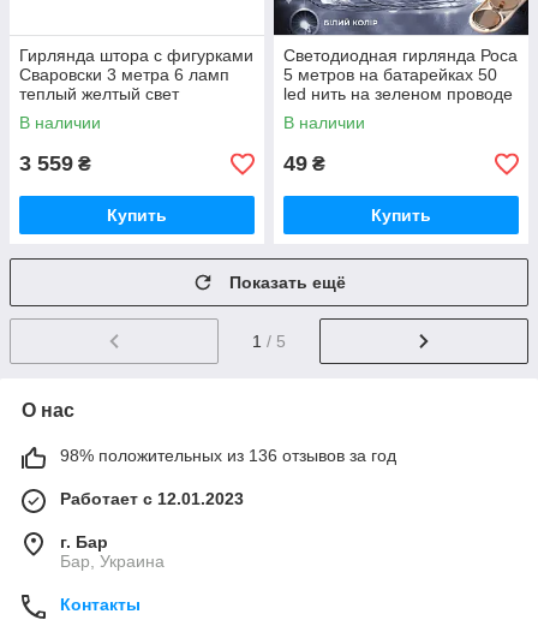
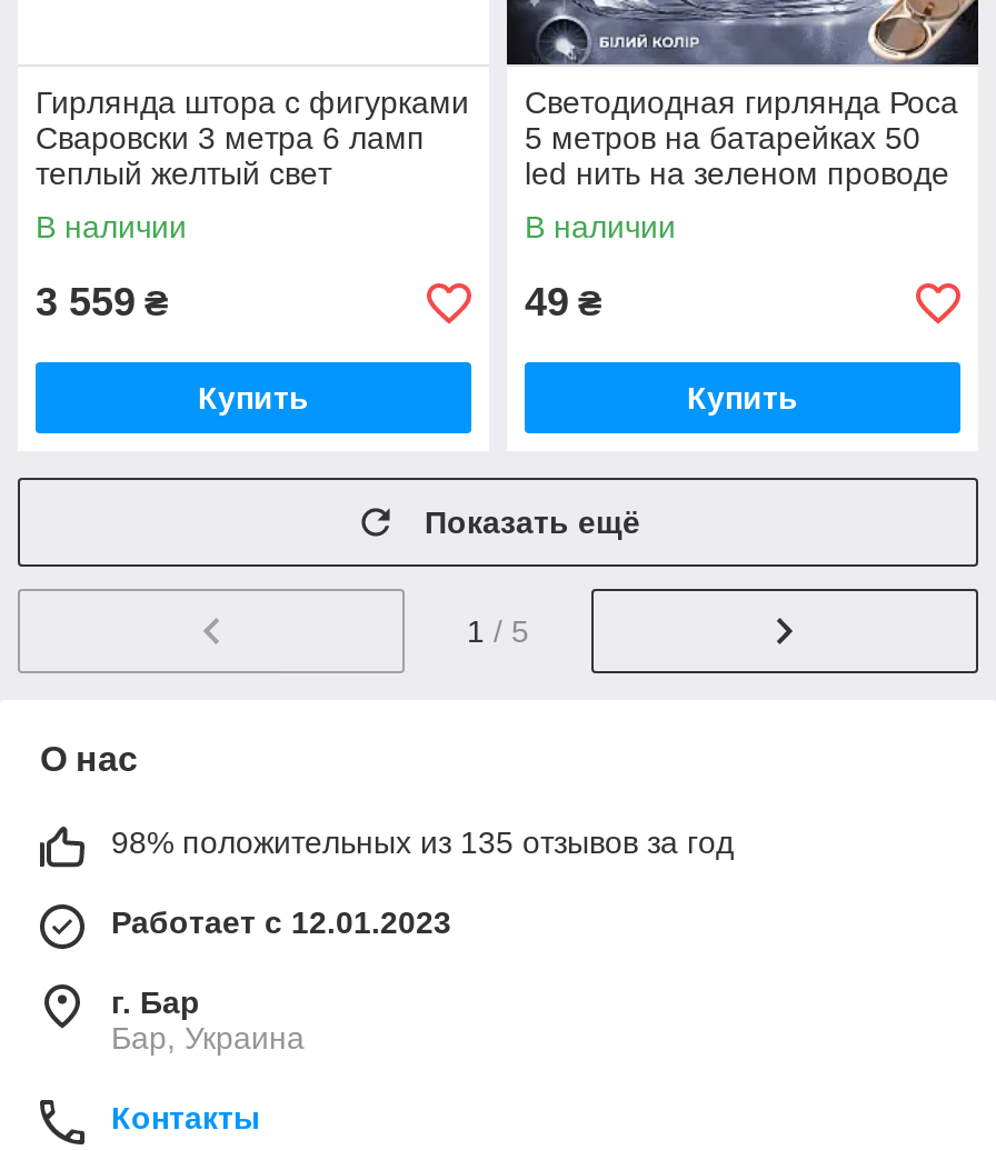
[60,446,396,465] 98% положительных из 136 отзывов за год -> [111,824,734,860] 98% положительных из 135 отзывов за год

